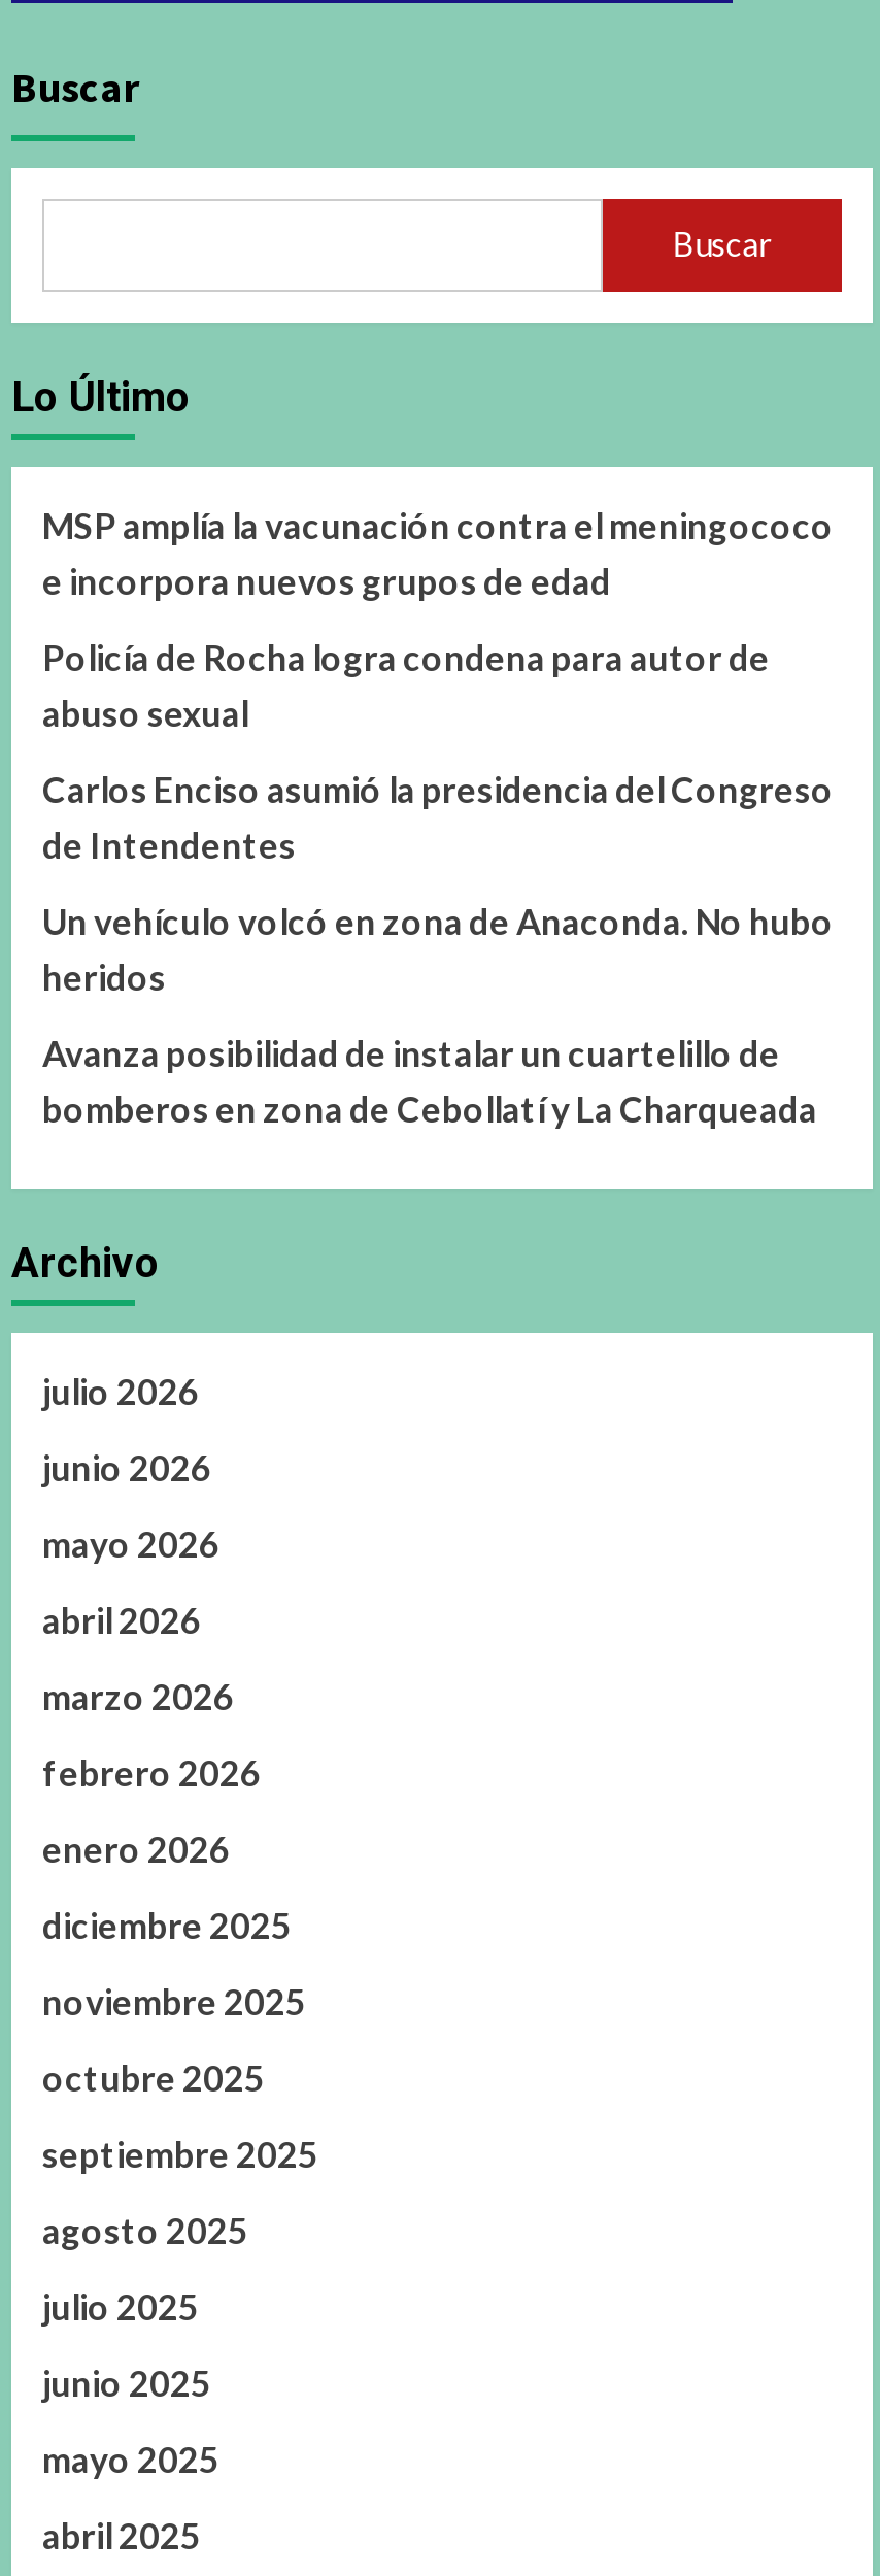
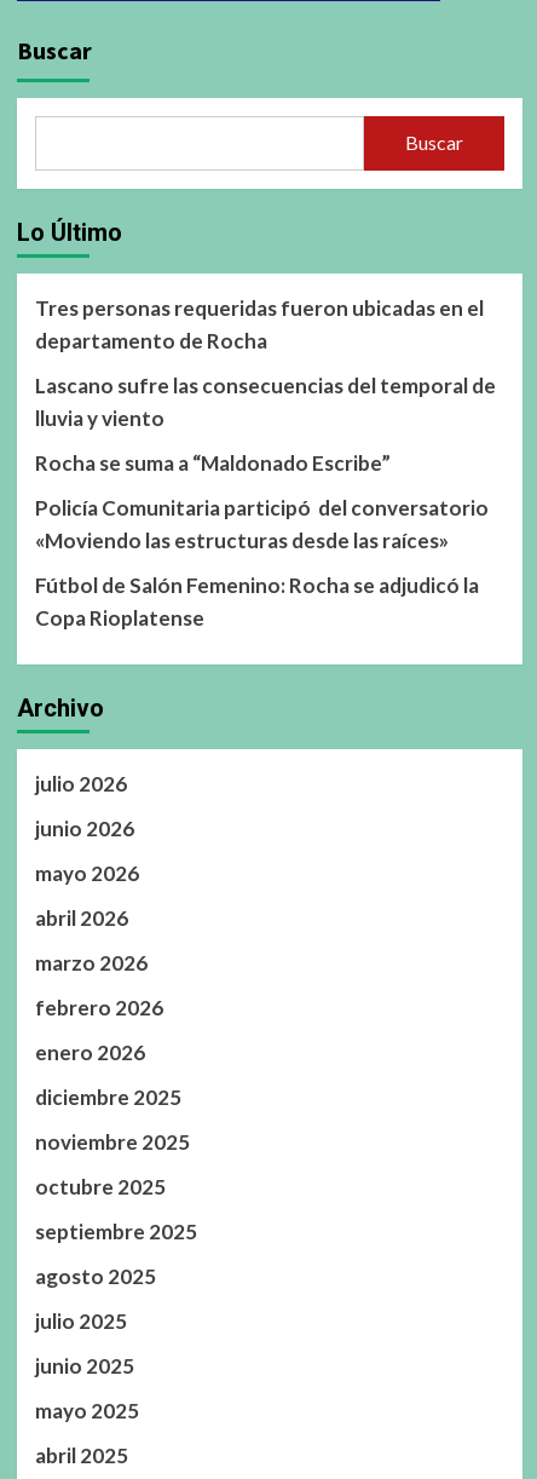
[42,503,834,602] MSP amplía la vacunación contra el meningococo | e incorpora nuevos grupos de edad -> [35,295,484,353] Tres personas requeridas fueron ubicadas en el | departamento de Rocha
[42,635,770,734] Policía de Rocha logra condena para autor de | abuso sexual -> [35,373,496,431] Lascano sufre las consecuencias del temporal de | lluvia y viento
[42,767,834,866] Carlos Enciso asumió la presidencia del Congreso | de Intendentes -> [35,450,391,476] Rocha se suma a “Maldonado Escribe”
[42,899,834,998] Un vehículo volcó en zona de Anaconda. No hubo | heridos -> [35,495,489,553] Policía Comunitaria participó del conversatorio | «Moviendo las estructuras desde las raíces»
[42,1031,817,1130] Avanza posibilidad de instalar un cuartelillo de | bomberos en zona de Cebollatí y La Charqueada -> [35,572,479,631] Fútbol de Salón Femenino: Rocha se adjudicó la | Copa Rioplatense

